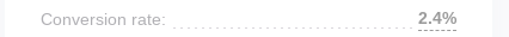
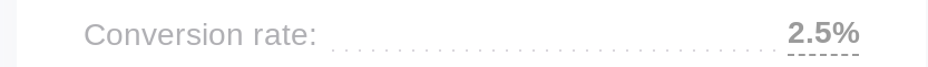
[418,8,456,27] 2.4% -> [788,14,859,49] 2.5%

